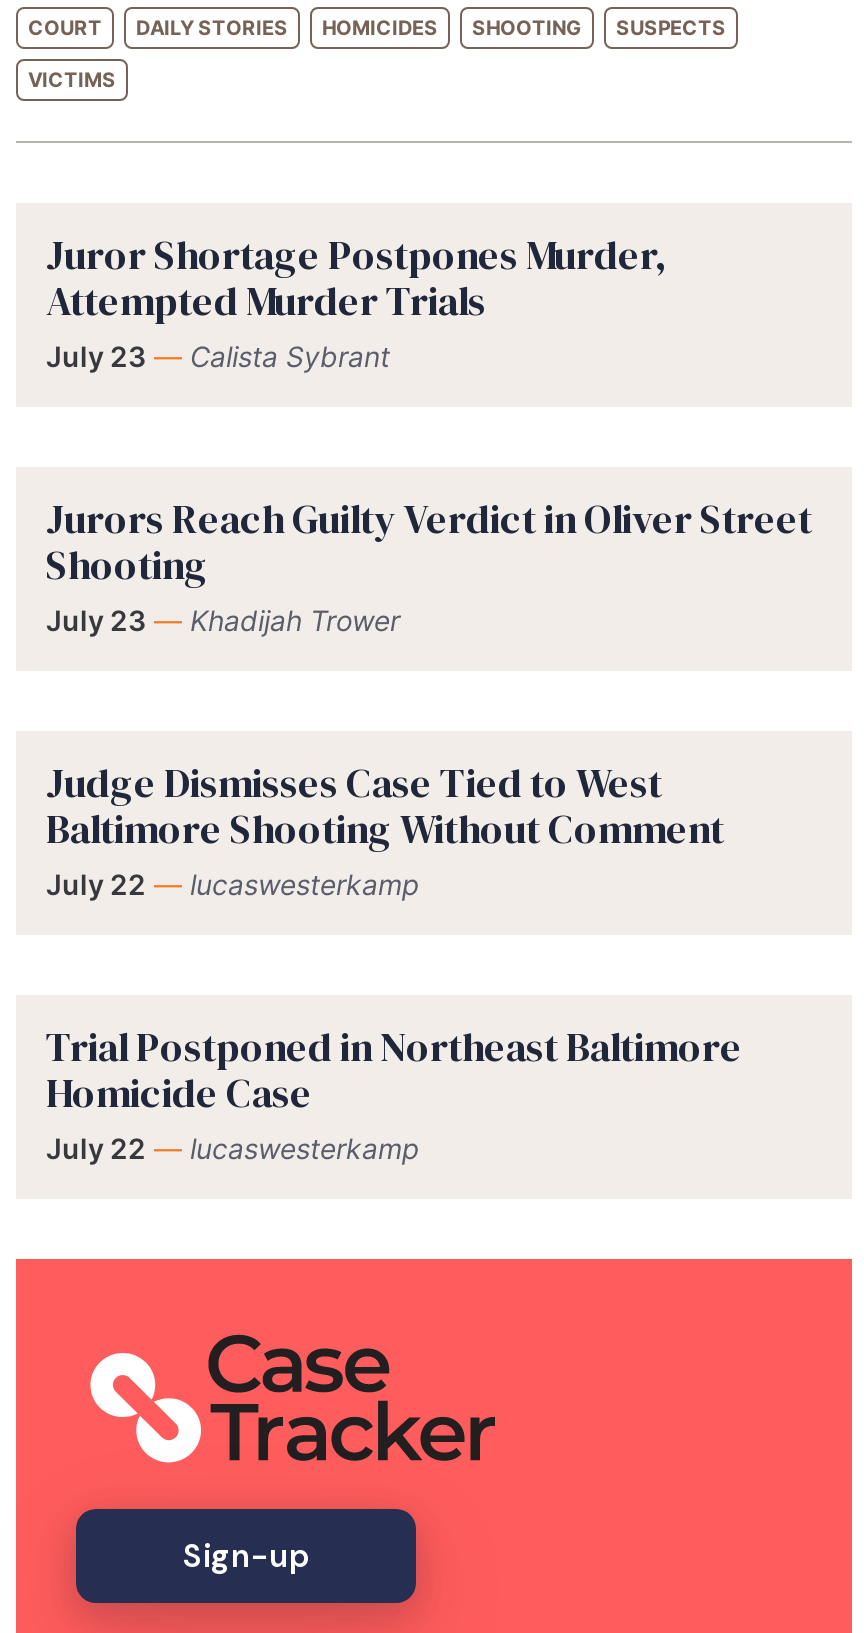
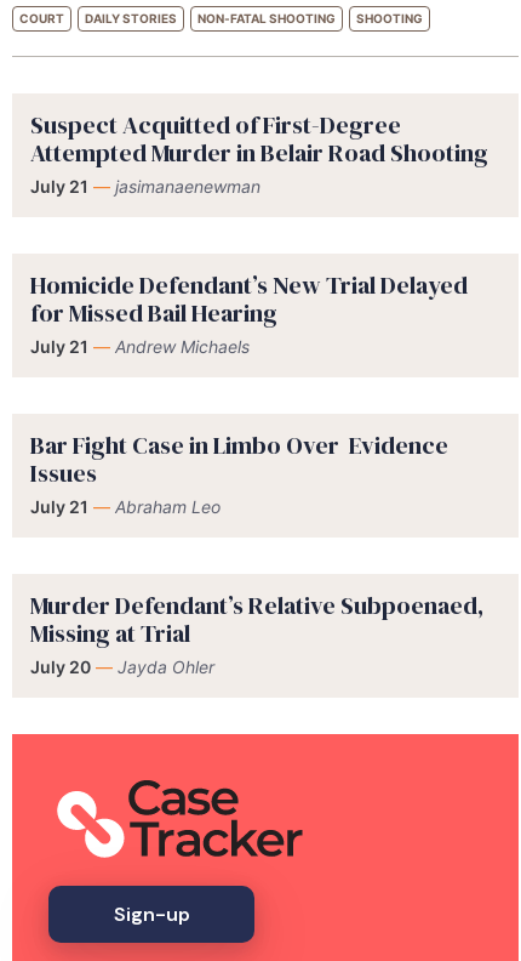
[28,14,812,1164] SUSPECTS | VICTIMS | Juror Shortage Postpones Murder, | Attempted Murder Trials | July 23 — Calista Sybrant | Jurors Reach Guilty Verdict in Oliver Street | Shooting | July 23 — Khadijah Trower | Judge Dismisses Case Tied to West | Baltimore Shooting Without Comment | July 22 — lucaswesterkamp | Trial Postponed in Northeast Baltimore | Homicide Case | July 22 — lucaswesterkamp -> [30,107,488,676] Suspect Acquitted of First-Degree | Attempted Murder in Belair Road Shooting | July 21 — jasimanaenewman | Homicide Defendant’s New Trial Delayed | for Missed Bail Hearing | July 21 — Andrew Michaels | Bar Fight Case in Limbo Over Evidence | Issues | July 21 — Abraham Leo | Murder Defendant’s Relative Subpoenaed, | Missing at Trial | July 20 — Jayda Ohler
[322,14,438,38] HOMICIDES -> [197,10,336,25] NON-FATAL SHOOTING

